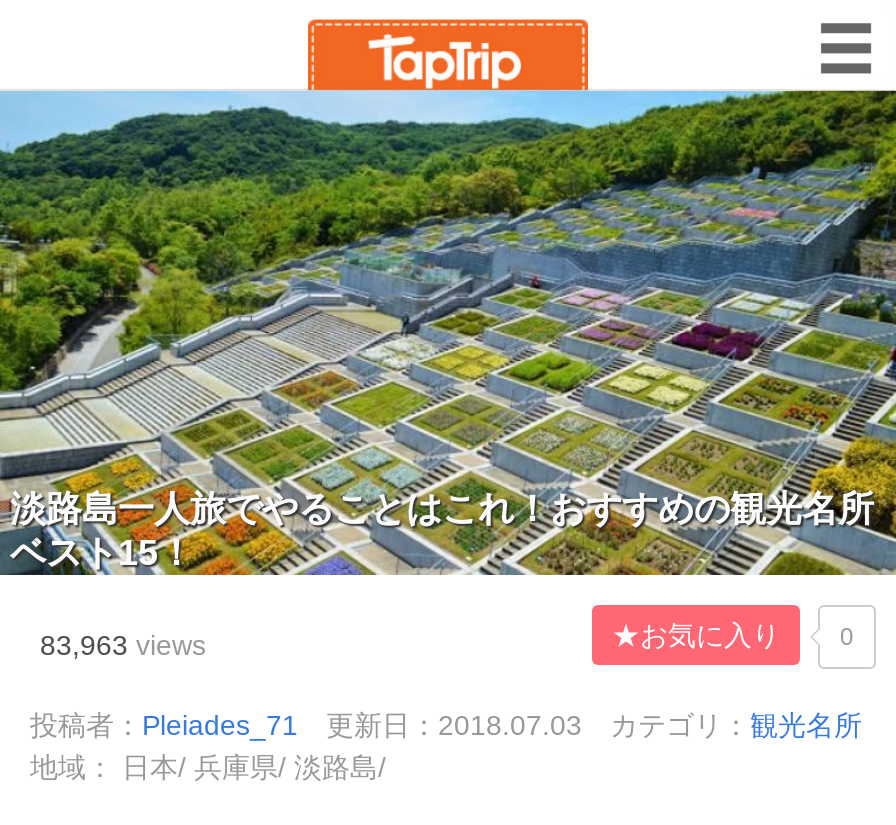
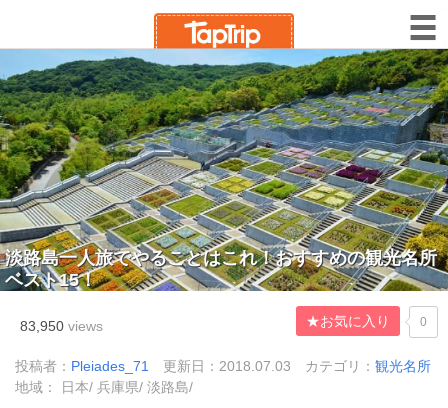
[40,629,206,661] 83,963 views -> [20,318,103,334] 83,950 views

